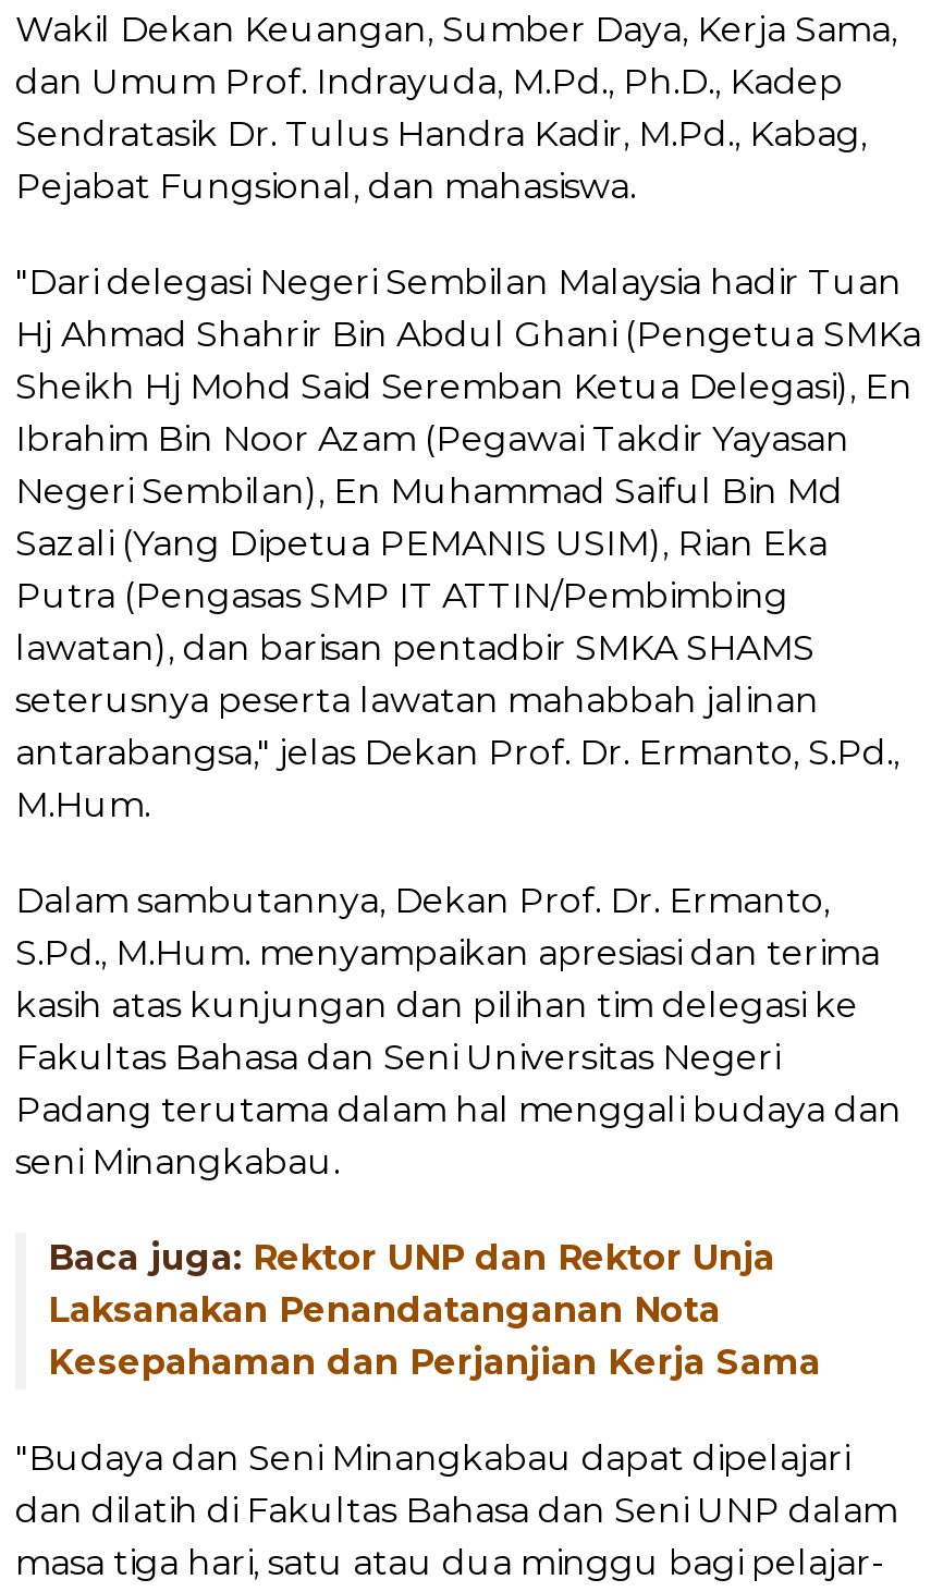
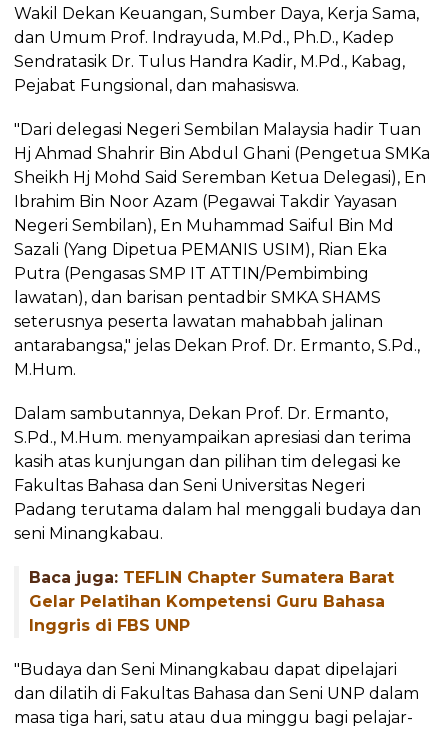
[48,1238,821,1384] Baca juga: Rektor UNP dan Rektor Unja | Laksanakan Penandatanganan Nota | Kesepahaman dan Perjanjian Kerja Sama -> [29,568,394,635] Baca juga: TEFLIN Chapter Sumatera Barat | Gelar Pelatihan Kompetensi Guru Bahasa | Inggris di FBS UNP

